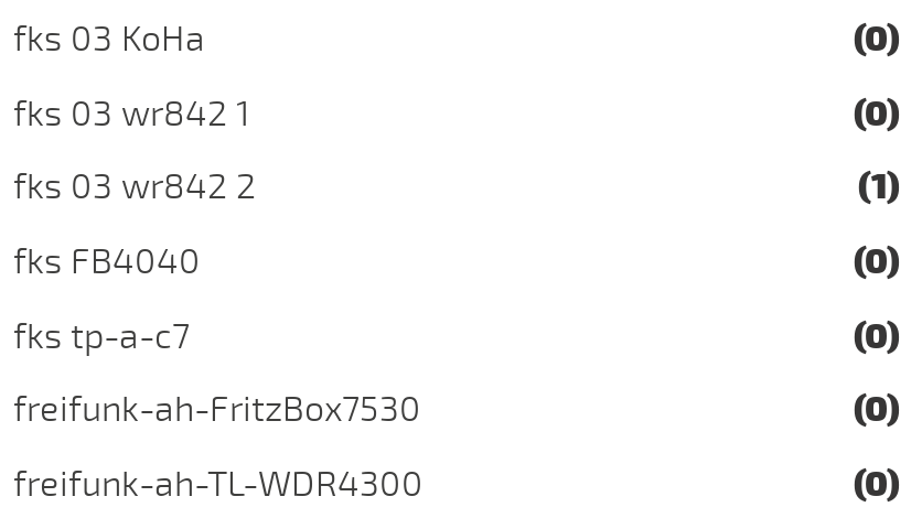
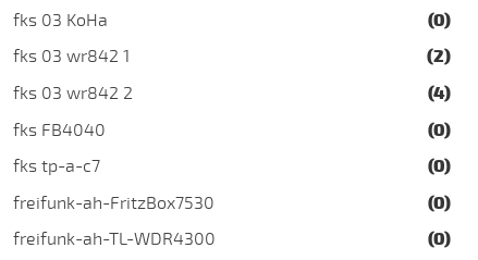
[854,92,900,136] (0) -> [427,46,451,68] (2)
[858,166,900,211] (1) -> [428,83,451,104] (4)

